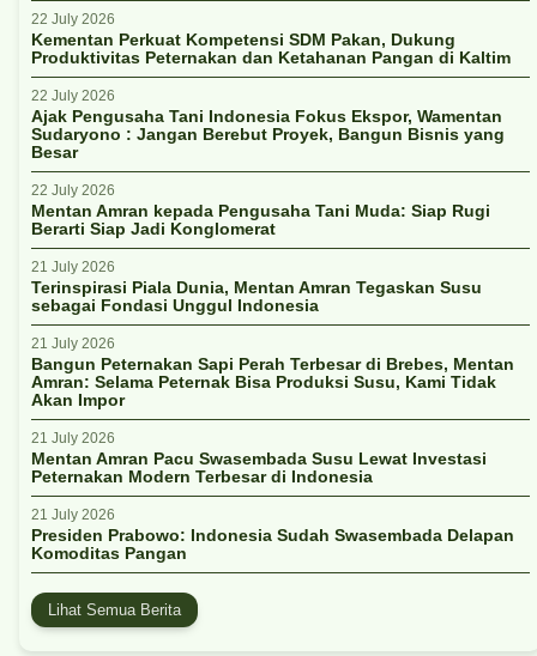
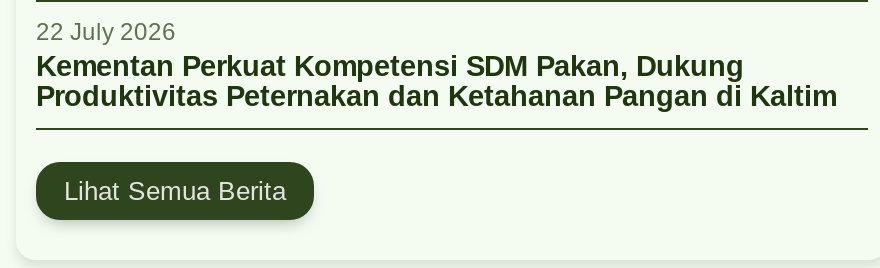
[31,88,514,563] 22 July 2026 | Ajak Pengusaha Tani Indonesia Fokus Ekspor, Wamentan | Sudaryono : Jangan Berebut Proyek, Bangun Bisnis yang | Besar | 22 July 2026 | Mentan Amran kepada Pengusaha Tani Muda: Siap Rugi | Berarti Siap Jadi Konglomerat | 21 July 2026 | Terinspirasi Piala Dunia, Mentan Amran Tegaskan Susu | sebagai Fondasi Unggul Indonesia | 21 July 2026 | Bangun Peternakan Sapi Perah Terbesar di Brebes, Mentan | Amran: Selama Peternak Bisa Produksi Susu, Kami Tidak | Akan Impor | 21 July 2026 | Mentan Amran Pacu Swasembada Susu Lewat Investasi | Peternakan Modern Terbesar di Indonesia | 21 July 2026 | Presiden Prabowo: Indonesia Sudah Swasembada Delapan | Komoditas Pangan -> none

